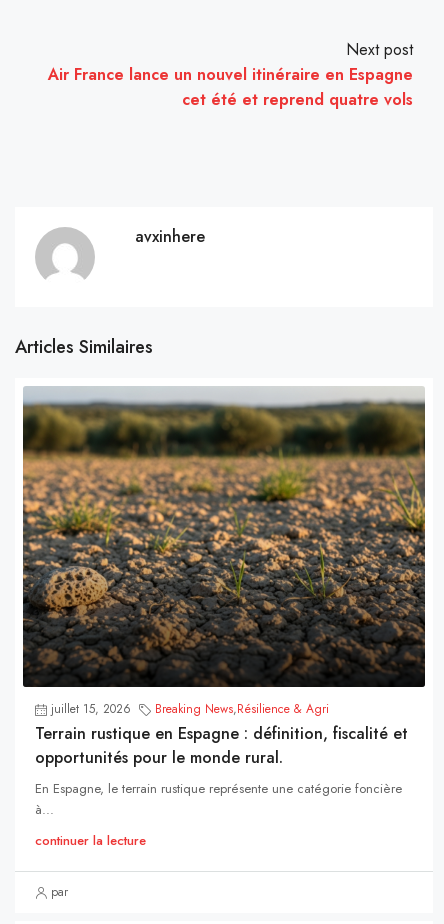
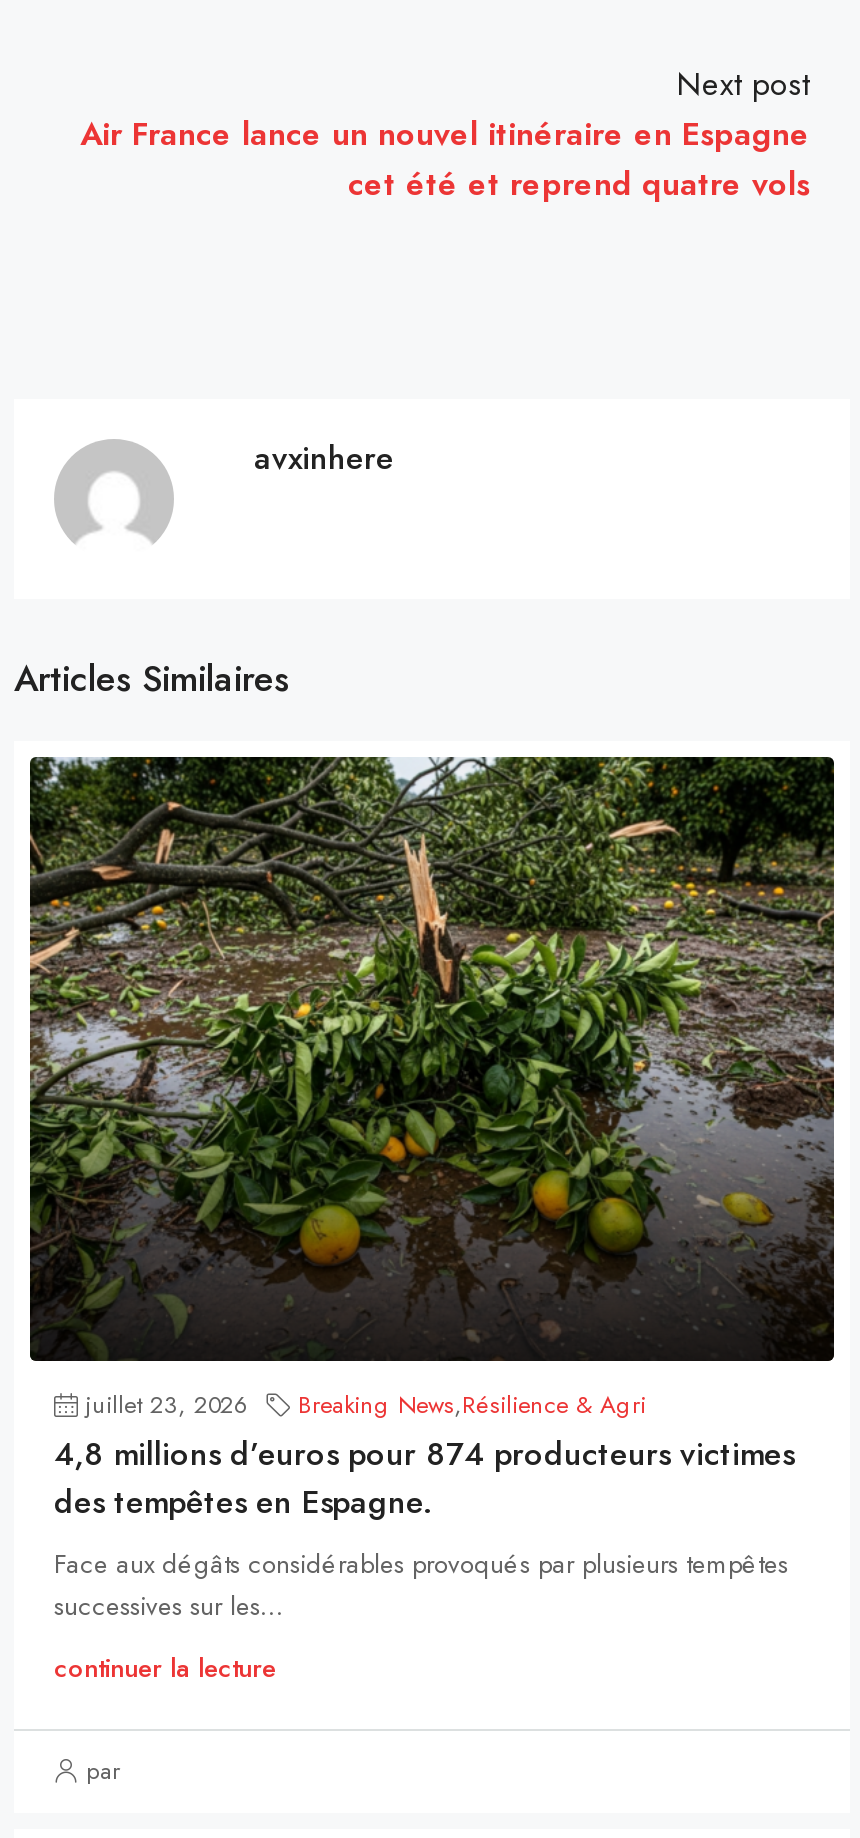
[22,385,426,718] [image] | juillet 15, 2026 Breaking News,Résilience & Agri -> [28,754,836,1423] [image] | juillet 23, 2026 Breaking News,Résilience & Agri
[35,722,408,819] Terrain rustique en Espagne : définition, fiscalité et | opportunités pour le monde rural. | En Espagne, le terrain rustique représente une catégorie foncière | à... -> [54,1431,794,1625] 4,8 millions d’euros pour 874 producteurs victimes | des tempêtes en Espagne. | Face aux dégâts considérables provoqués par plusieurs tempêtes | successives sur les...

